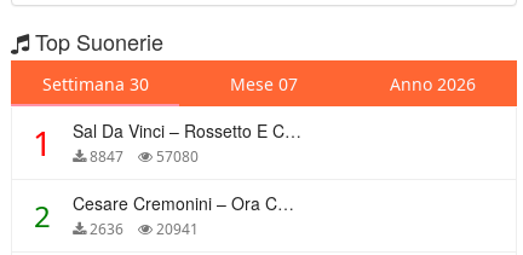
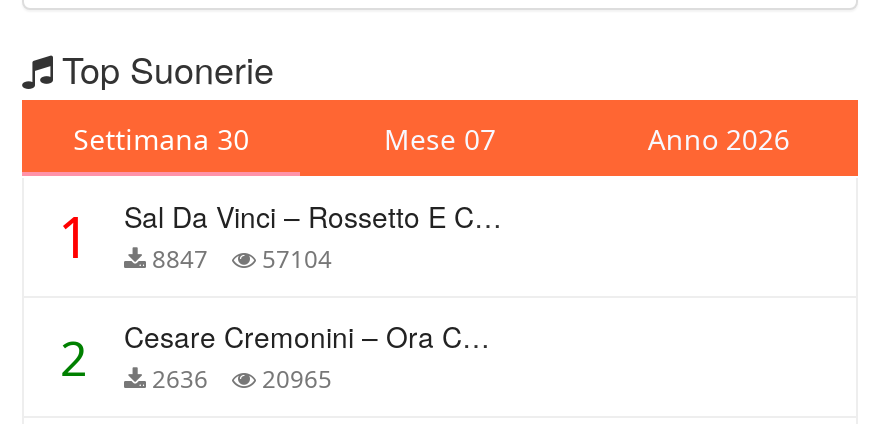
[33,120,199,167] 1 8847 57080 -> [58,198,332,276] 1 8847 57104
[34,196,199,239] 2 2636 20941 -> [60,324,332,396] 2 2636 20965

